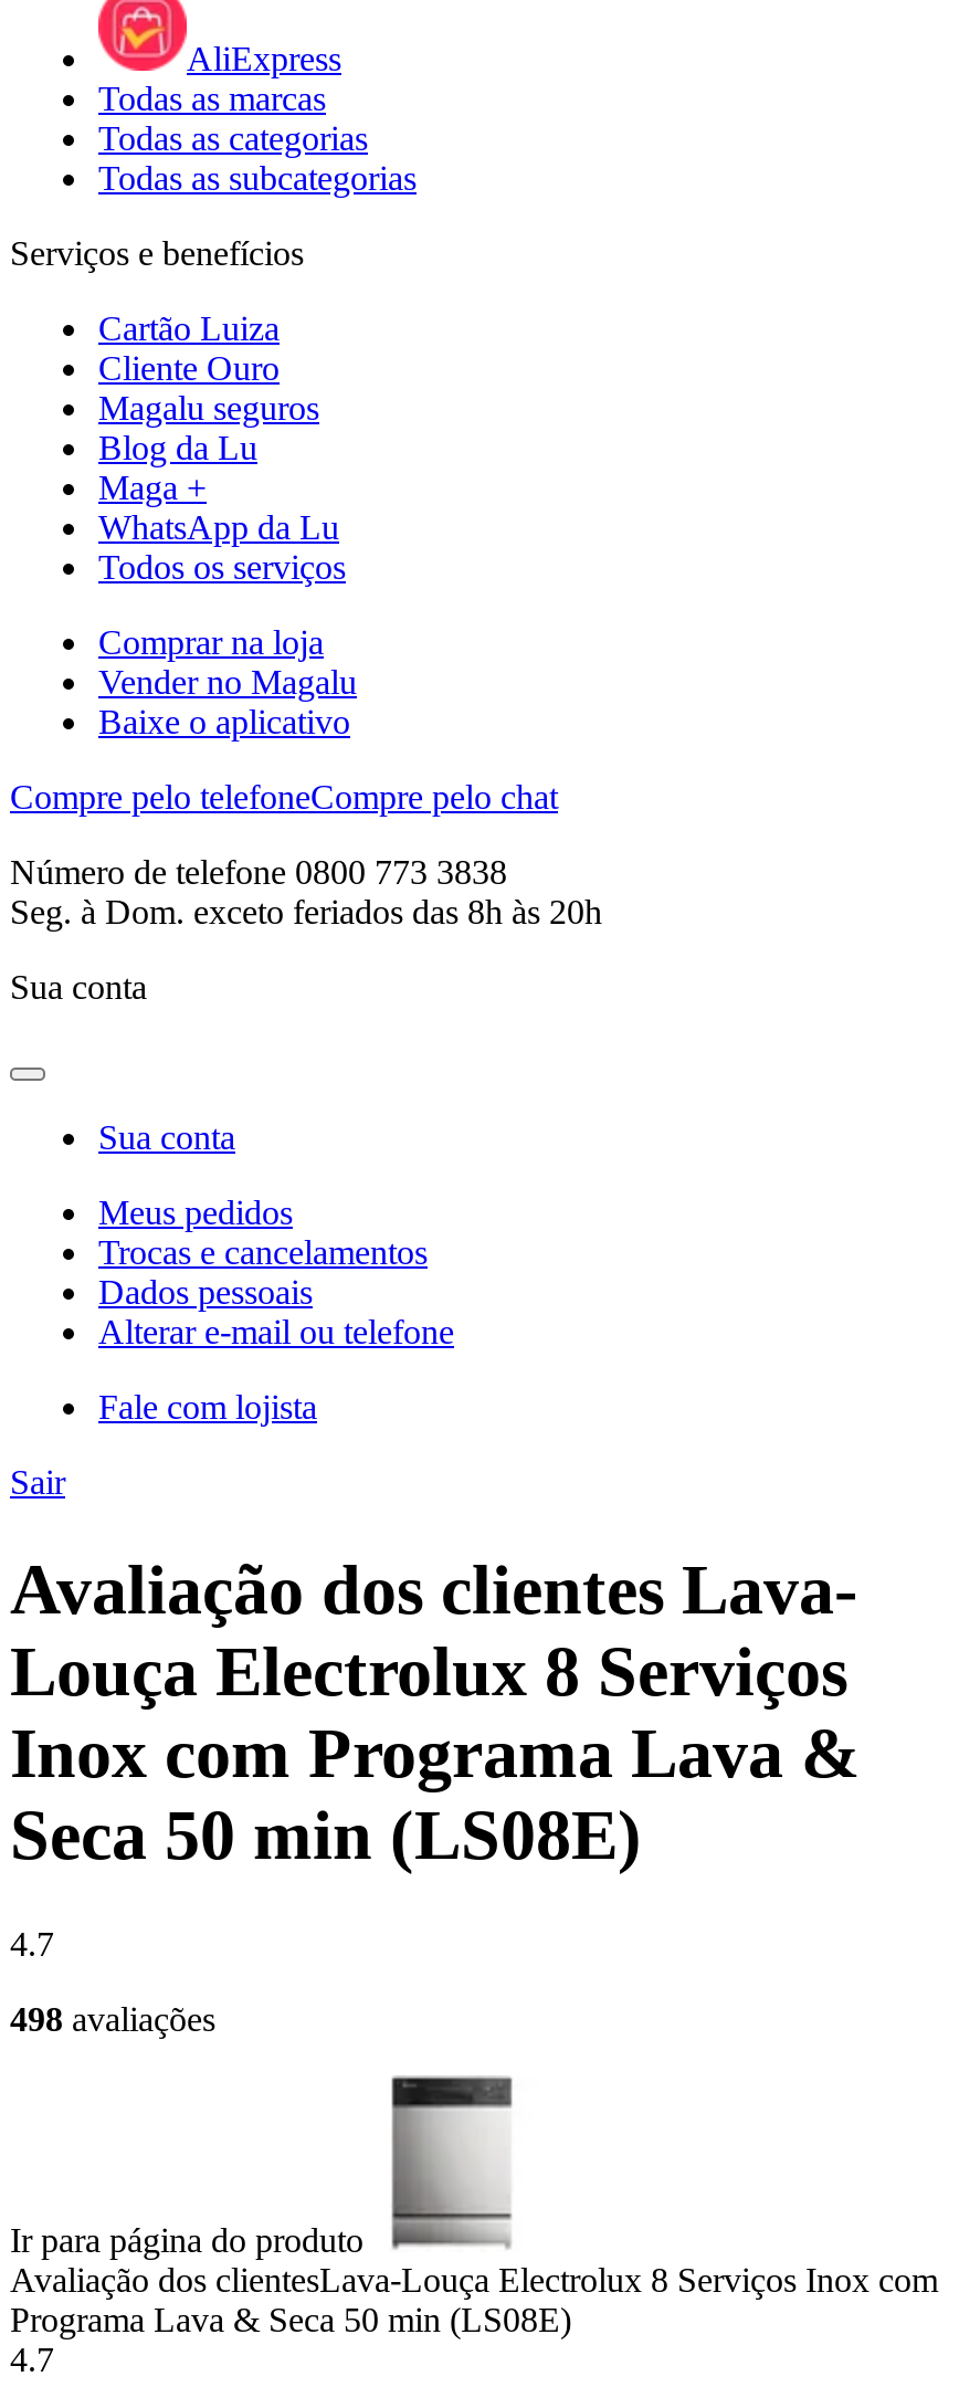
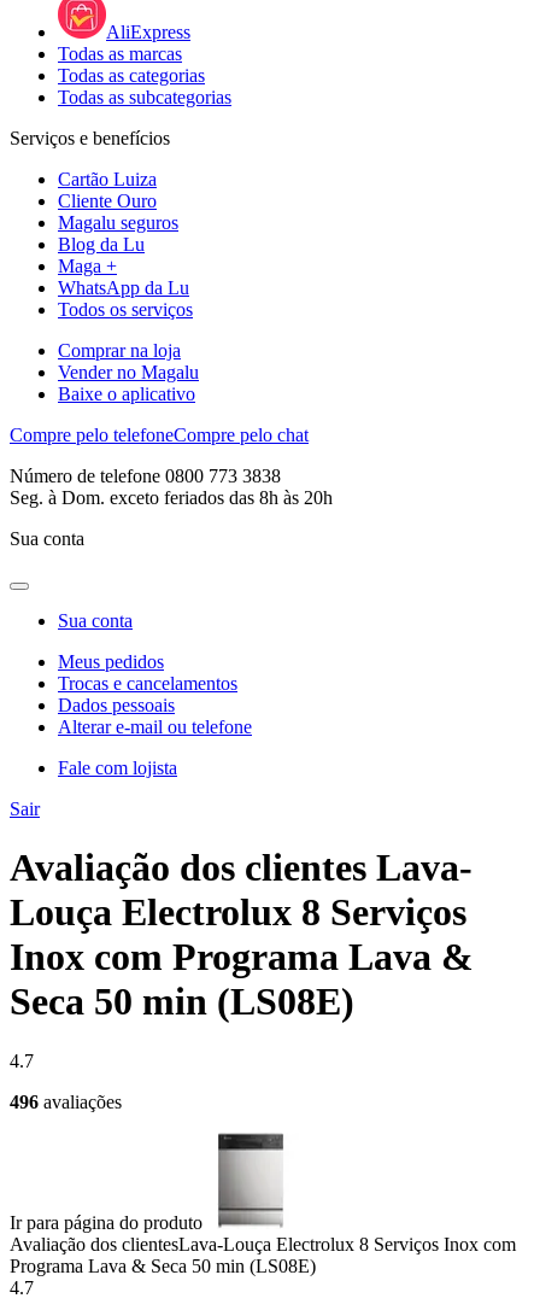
[10,1999,215,2037] 498 avaliações -> [10,1091,122,1112] 496 avaliações

